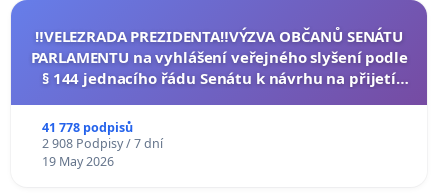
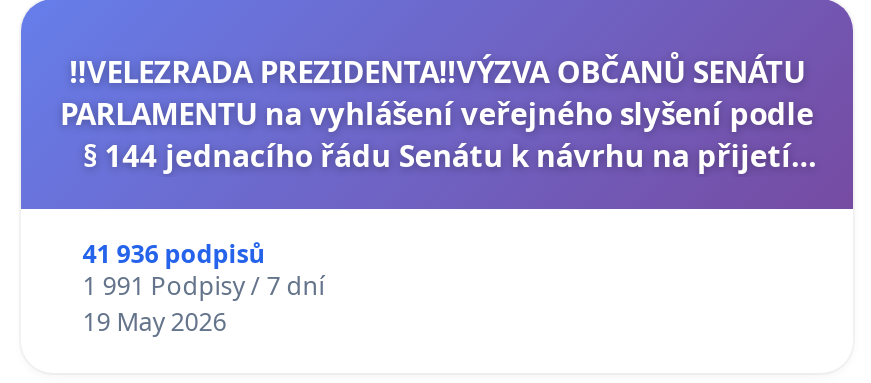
[42,118,133,135] 41 778 podpisů -> [83,237,265,271] 41 936 podpisů
[42,134,163,151] 2 908 Podpisy / 7 dní -> [83,269,325,303] 1 991 Podpisy / 7 dní

